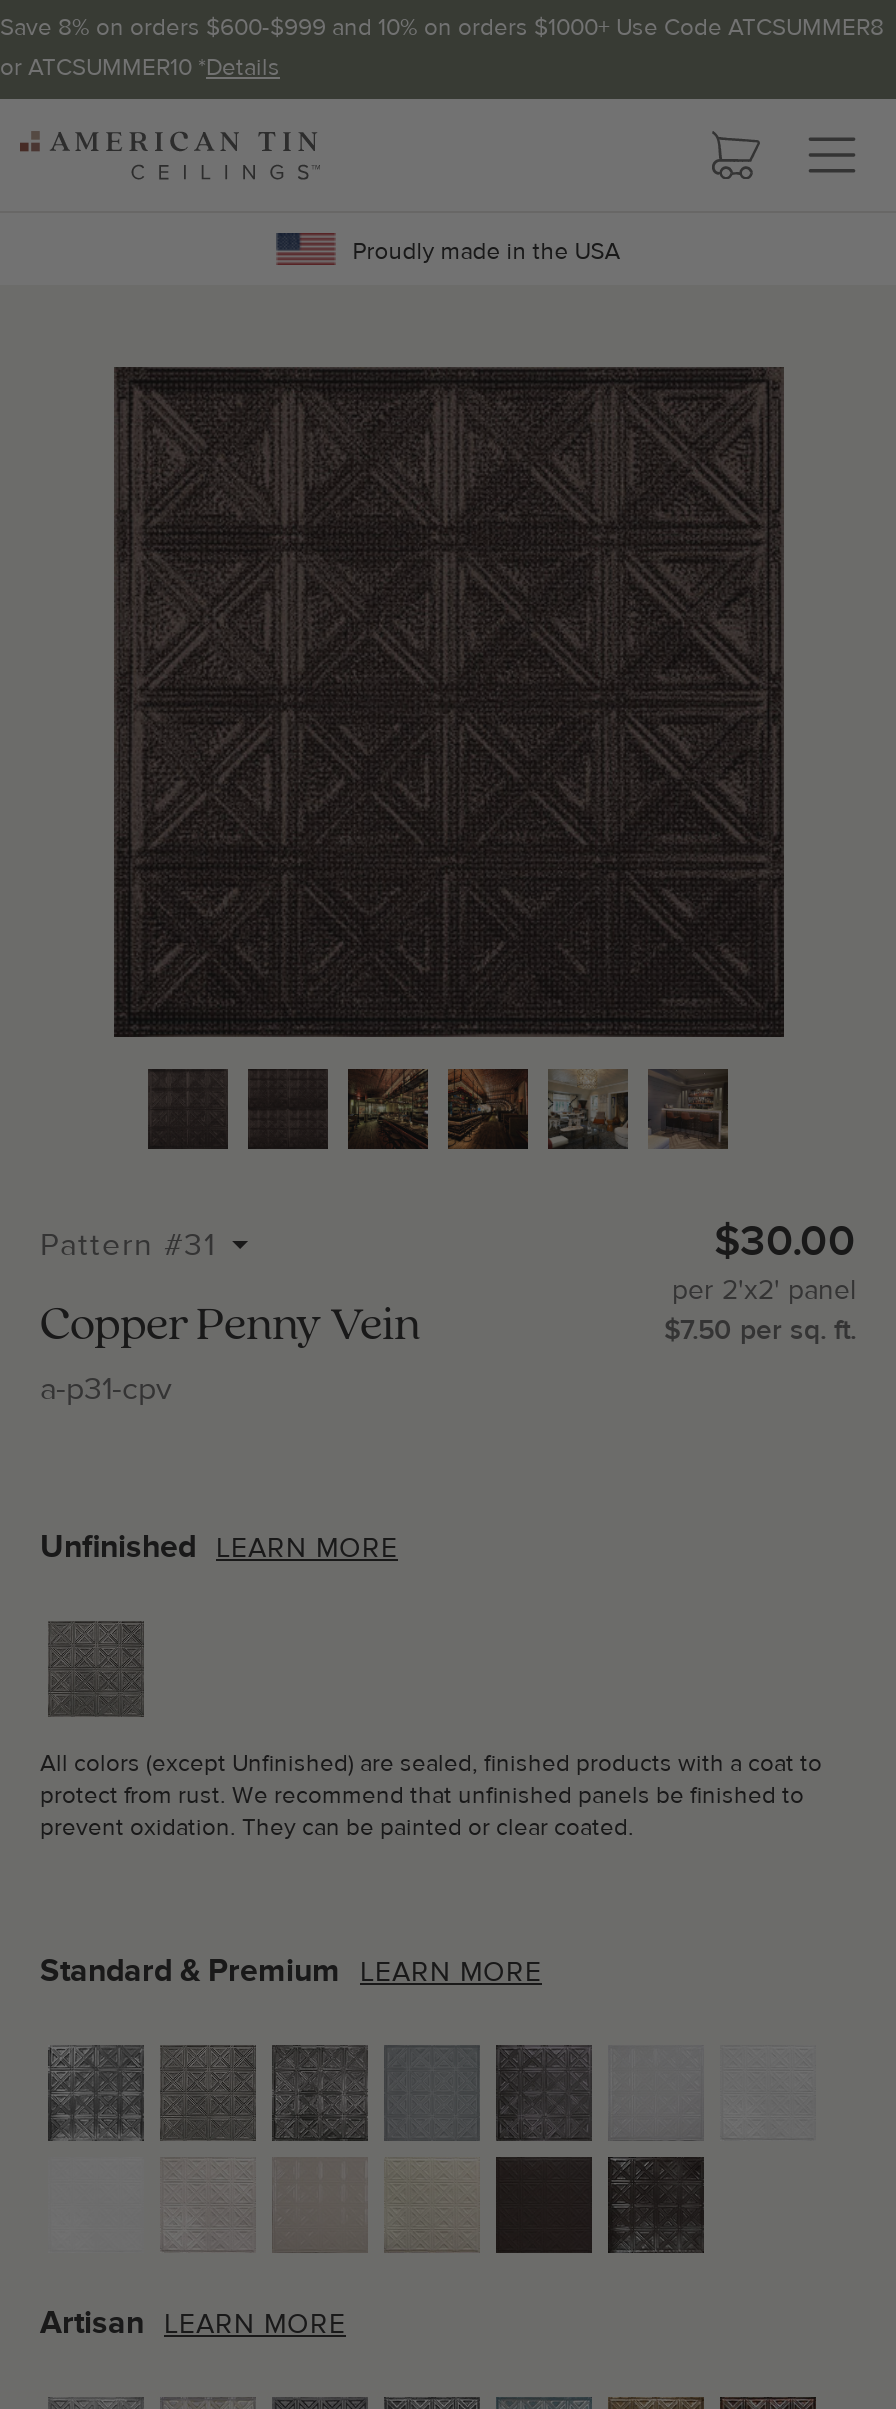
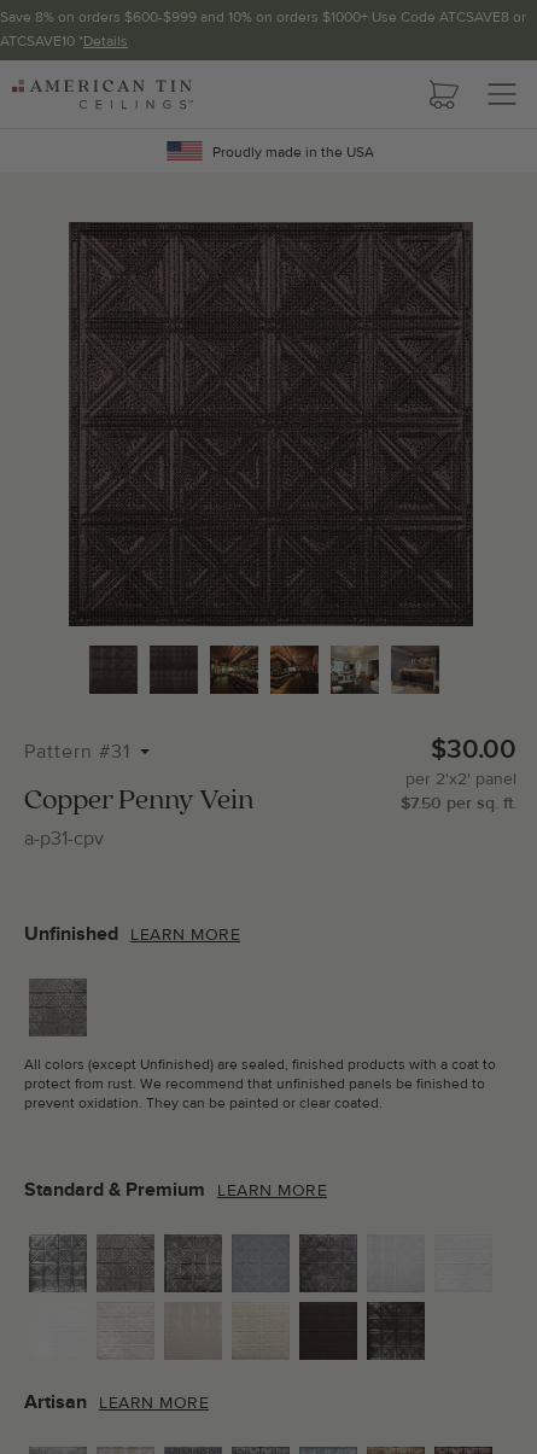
[0,13,884,83] Save 8% on orders $600-$999 and 10% on orders $1000+ Use Code ATCSUMMER8 | or ATCSUMMER10 *Details -> [0,8,526,51] Save 8% on orders $600-$999 and 10% on orders $1000+ Use Code ATCSAVE8 or | ATCSAVE10 *Details

